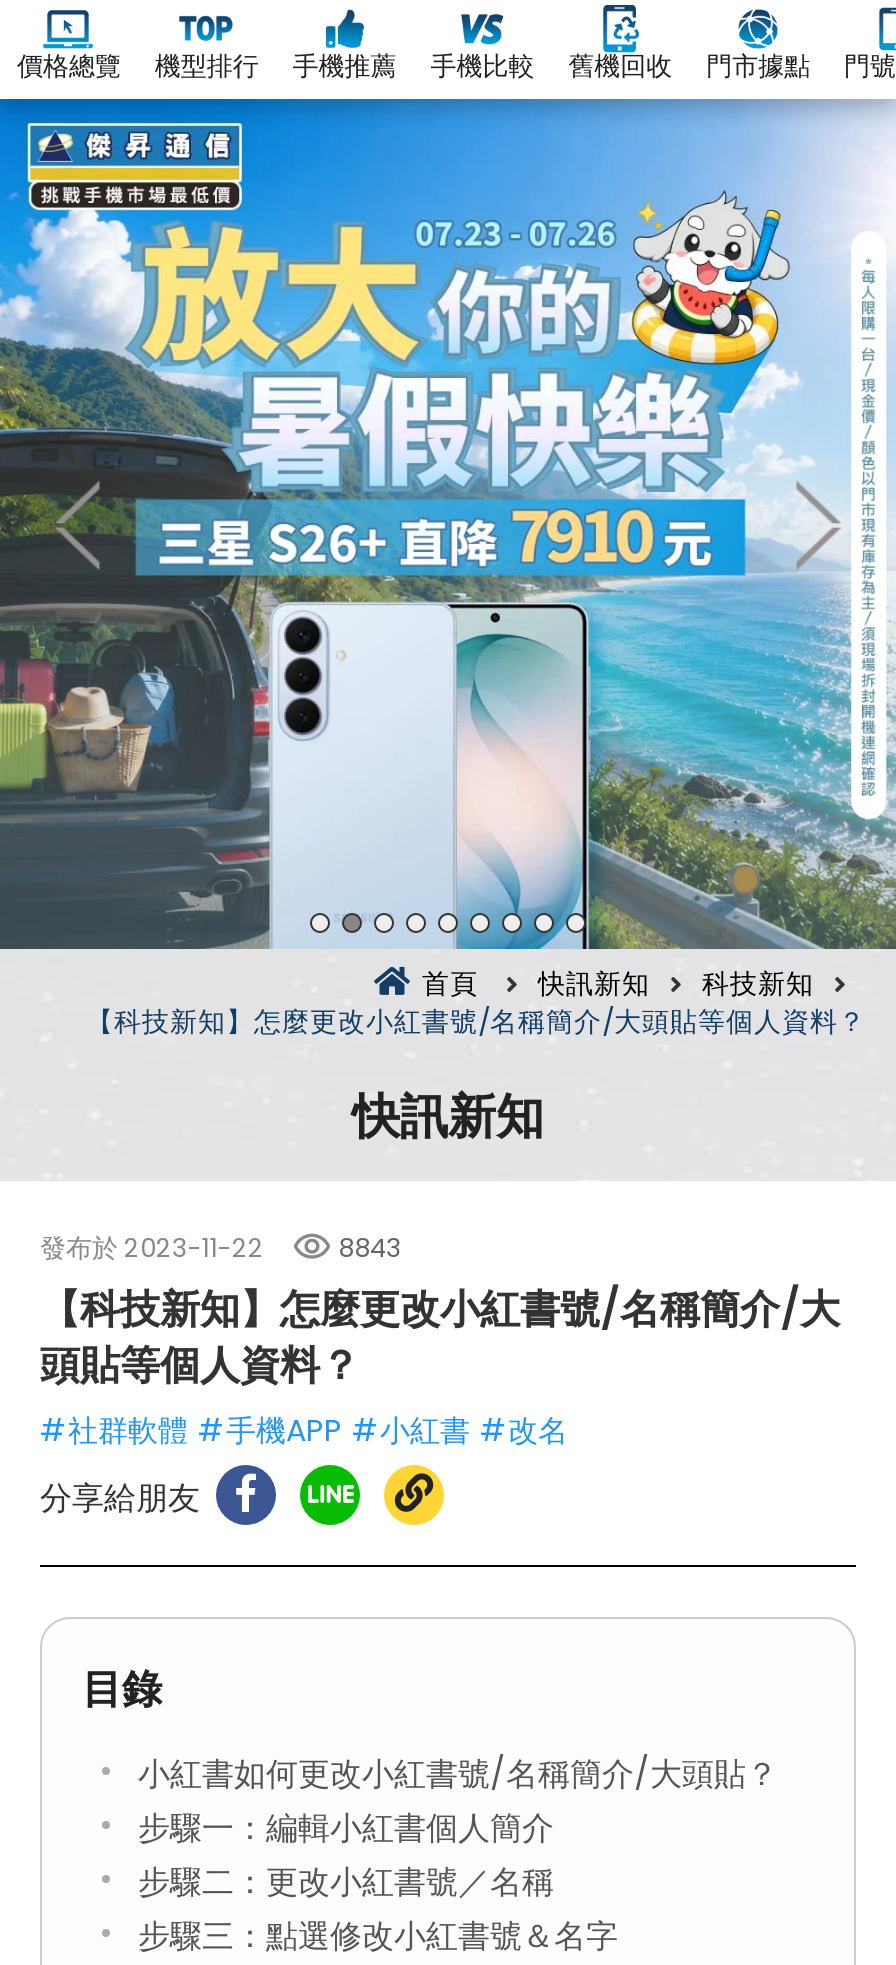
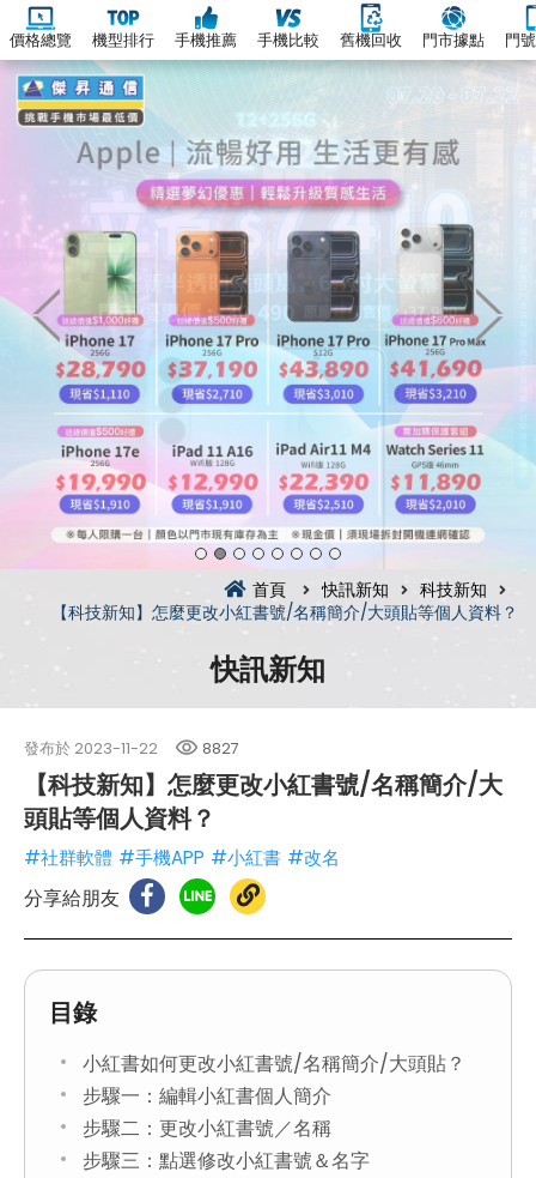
[6,97,890,951] [image] -> [4,60,532,569] [image]
[338,1231,402,1265] 8843 -> [202,738,239,758] 8827

